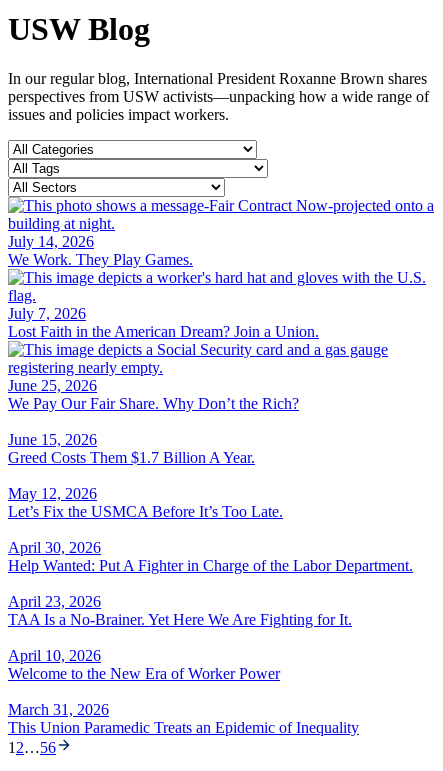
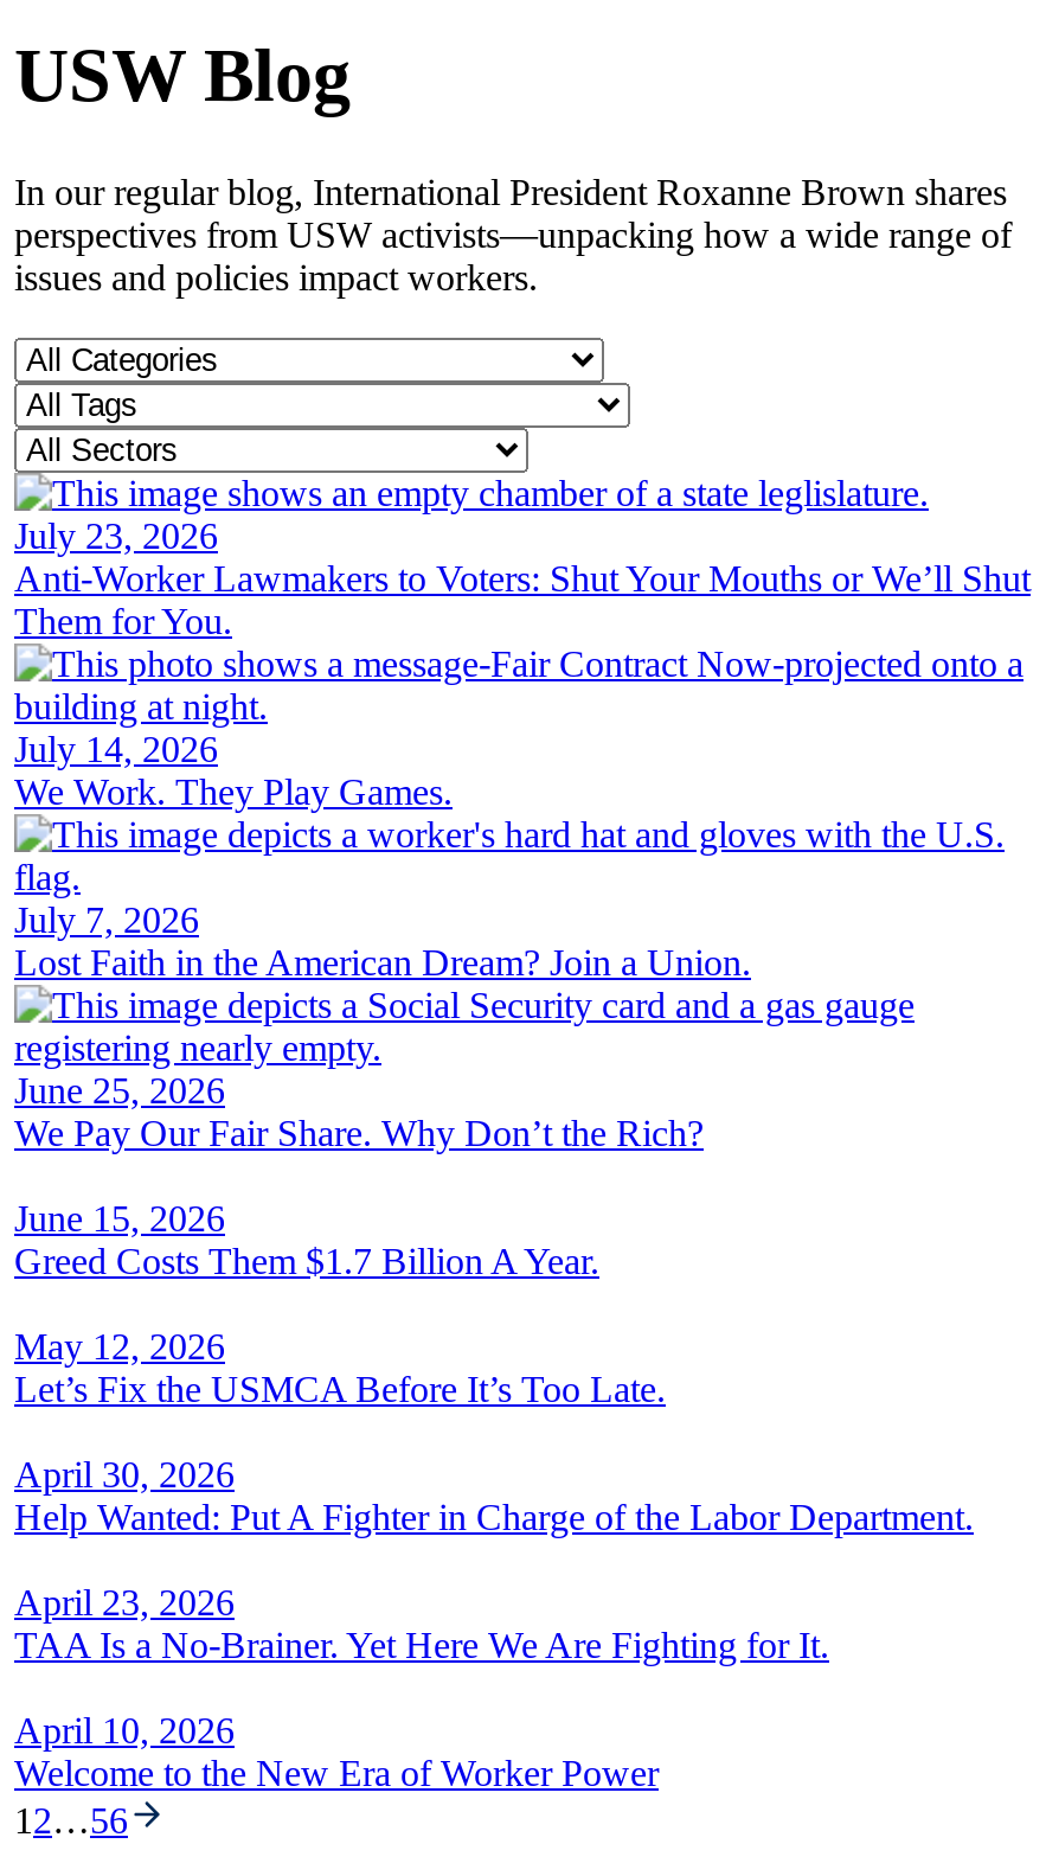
none -> [14,515,1031,641] July 23, 2026 | Anti-Worker Lawmakers to Voters: Shut Your Mouths or We’ll Shut | Them for You.
moved [8,233,413,682] -> [14,729,974,1793]: July 14, 2026 | We Work. They Play Games. | July 7, 2026 | ... | April 10, 2026 | Welcome to the New Era of Worker Power
[8,701,359,736] March 31, 2026 | This Union Paramedic Treats an Epidemic of Inequality -> none

